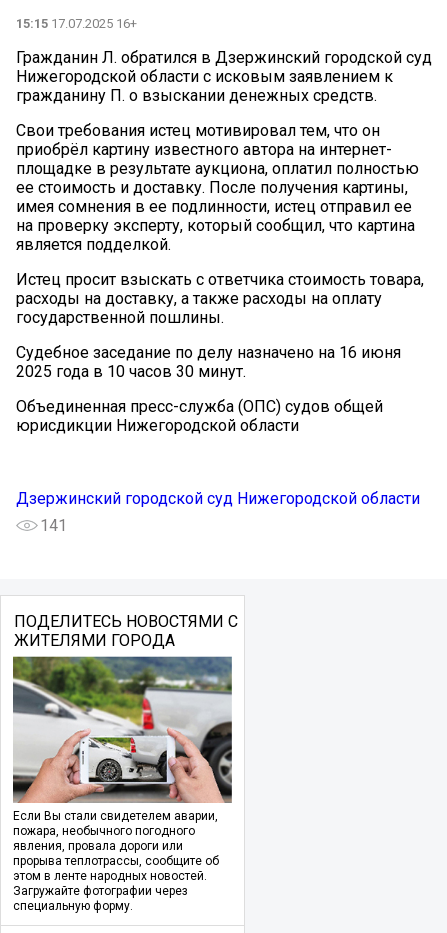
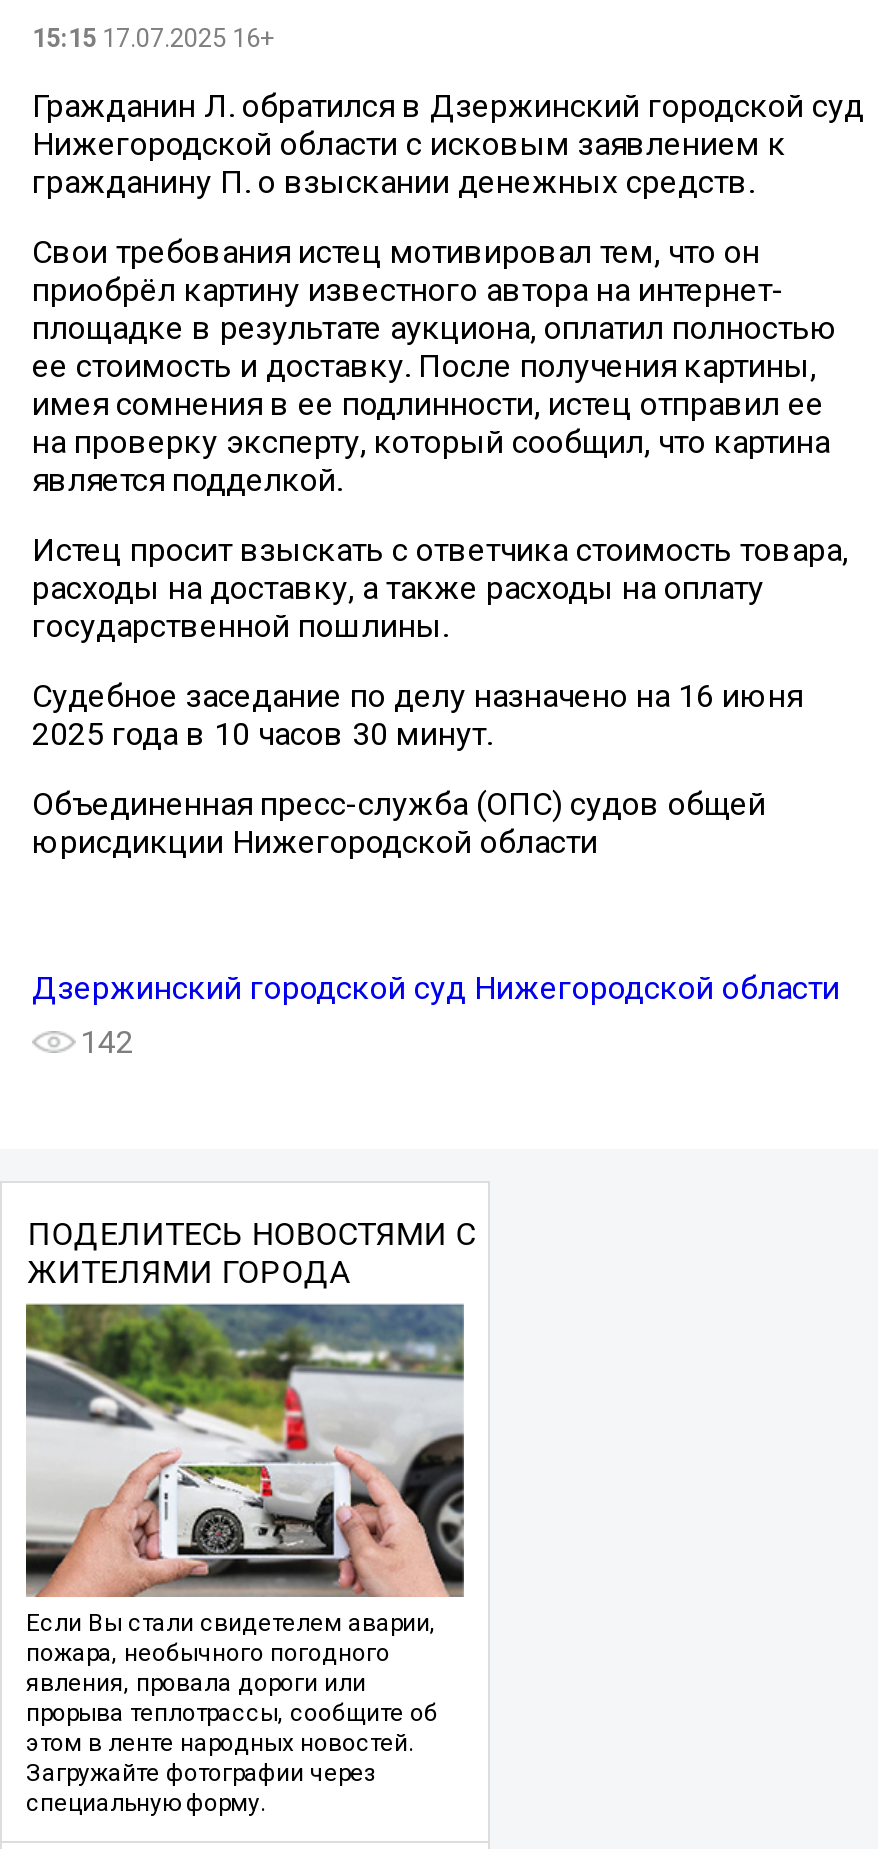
[40,516,67,535] 141 -> [80,1022,134,1060] 142

